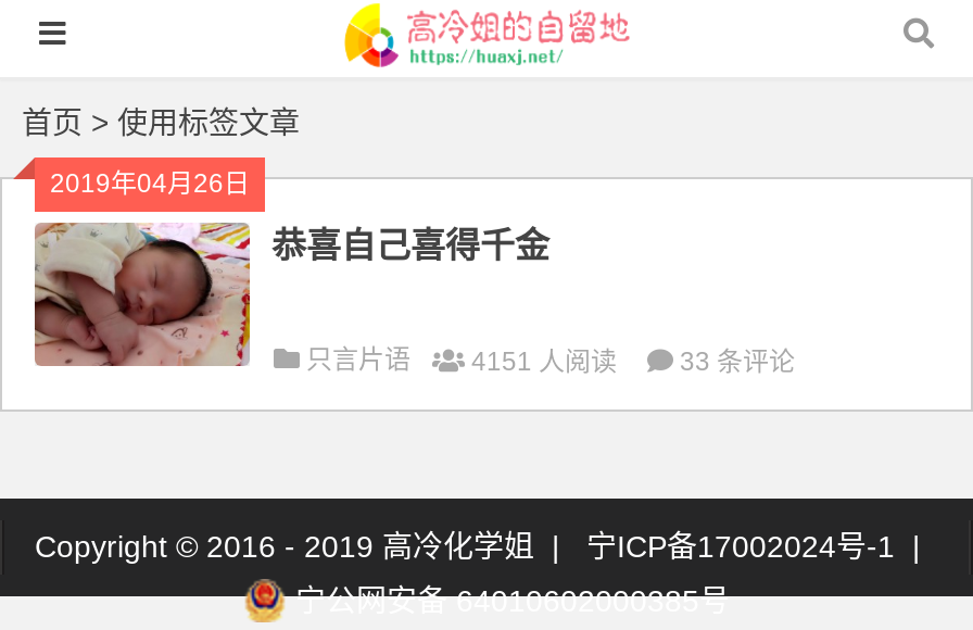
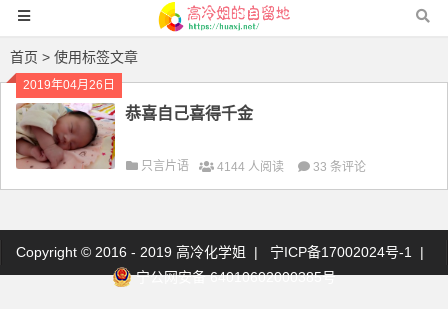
[306,344,795,377] 只言片语 4151 人阅读 33 条评论 -> [141,159,366,174] 只言片语 4144 人阅读 33 条评论

